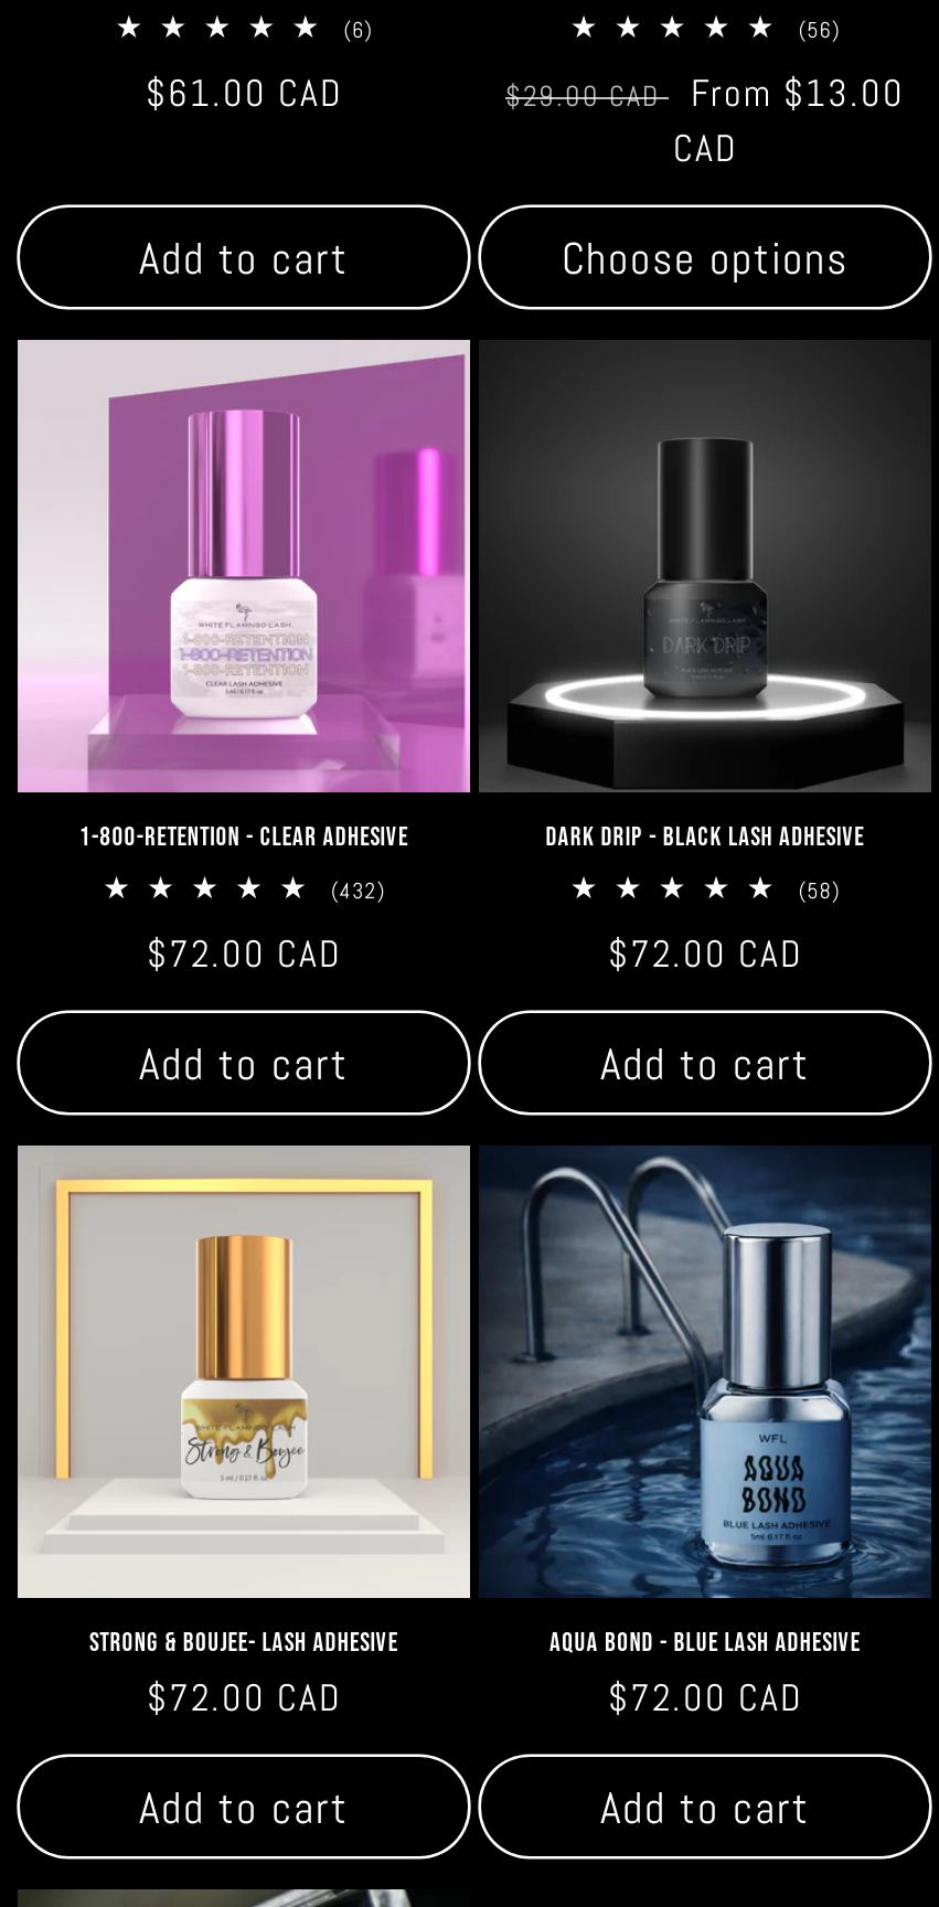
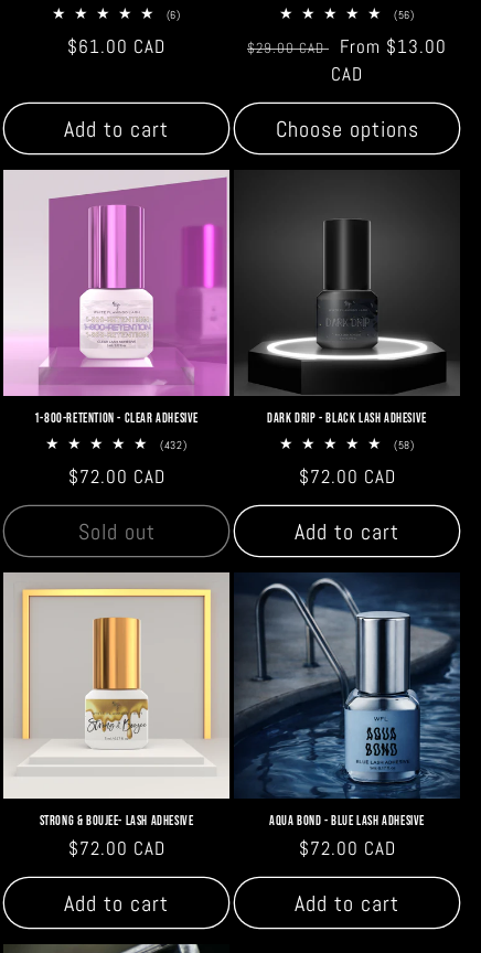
[139,1034,349,1091] Add to cart -> [78,517,155,545] Sold out

